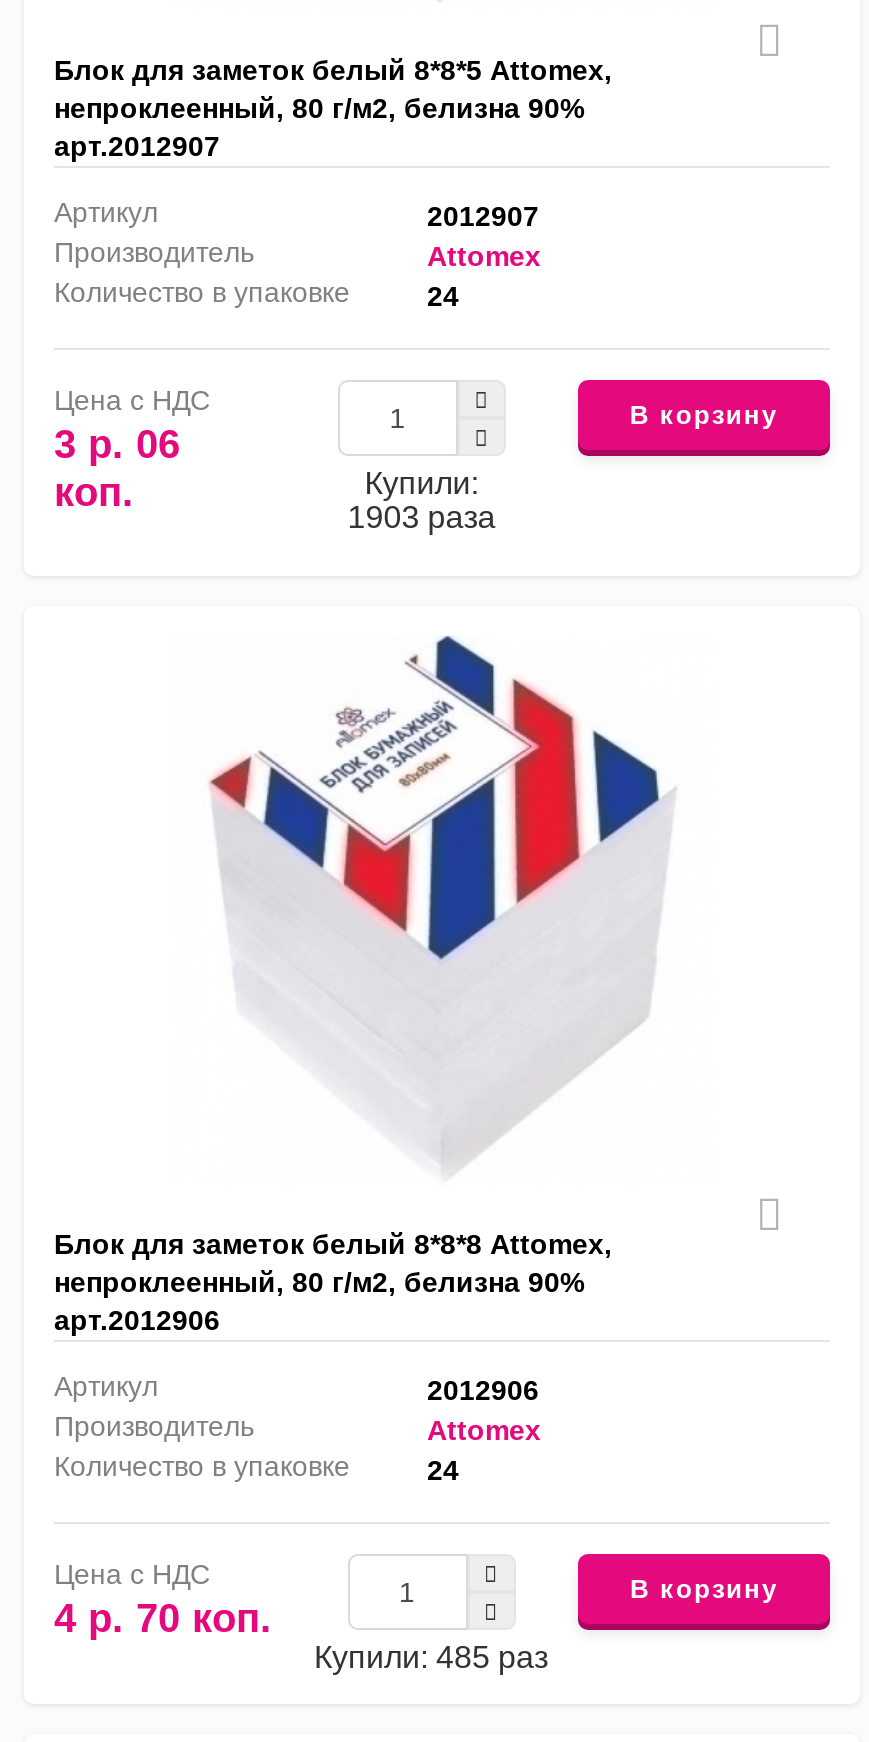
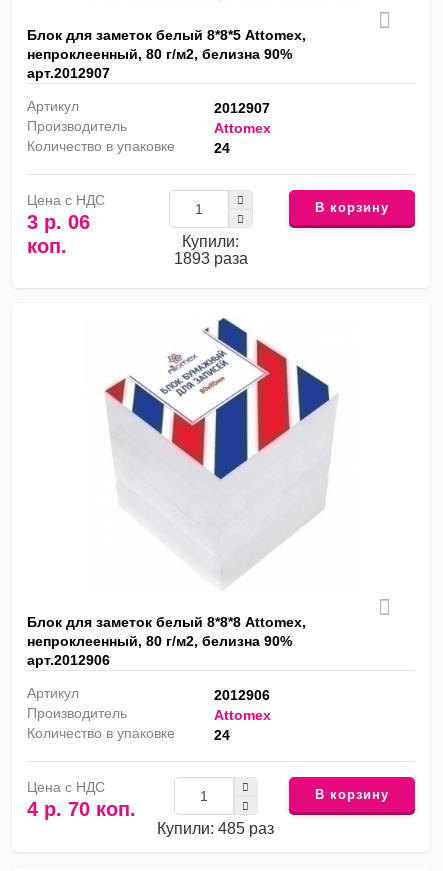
[348,501,496,535] 1903 раза -> [174,250,248,267] 1893 раза

